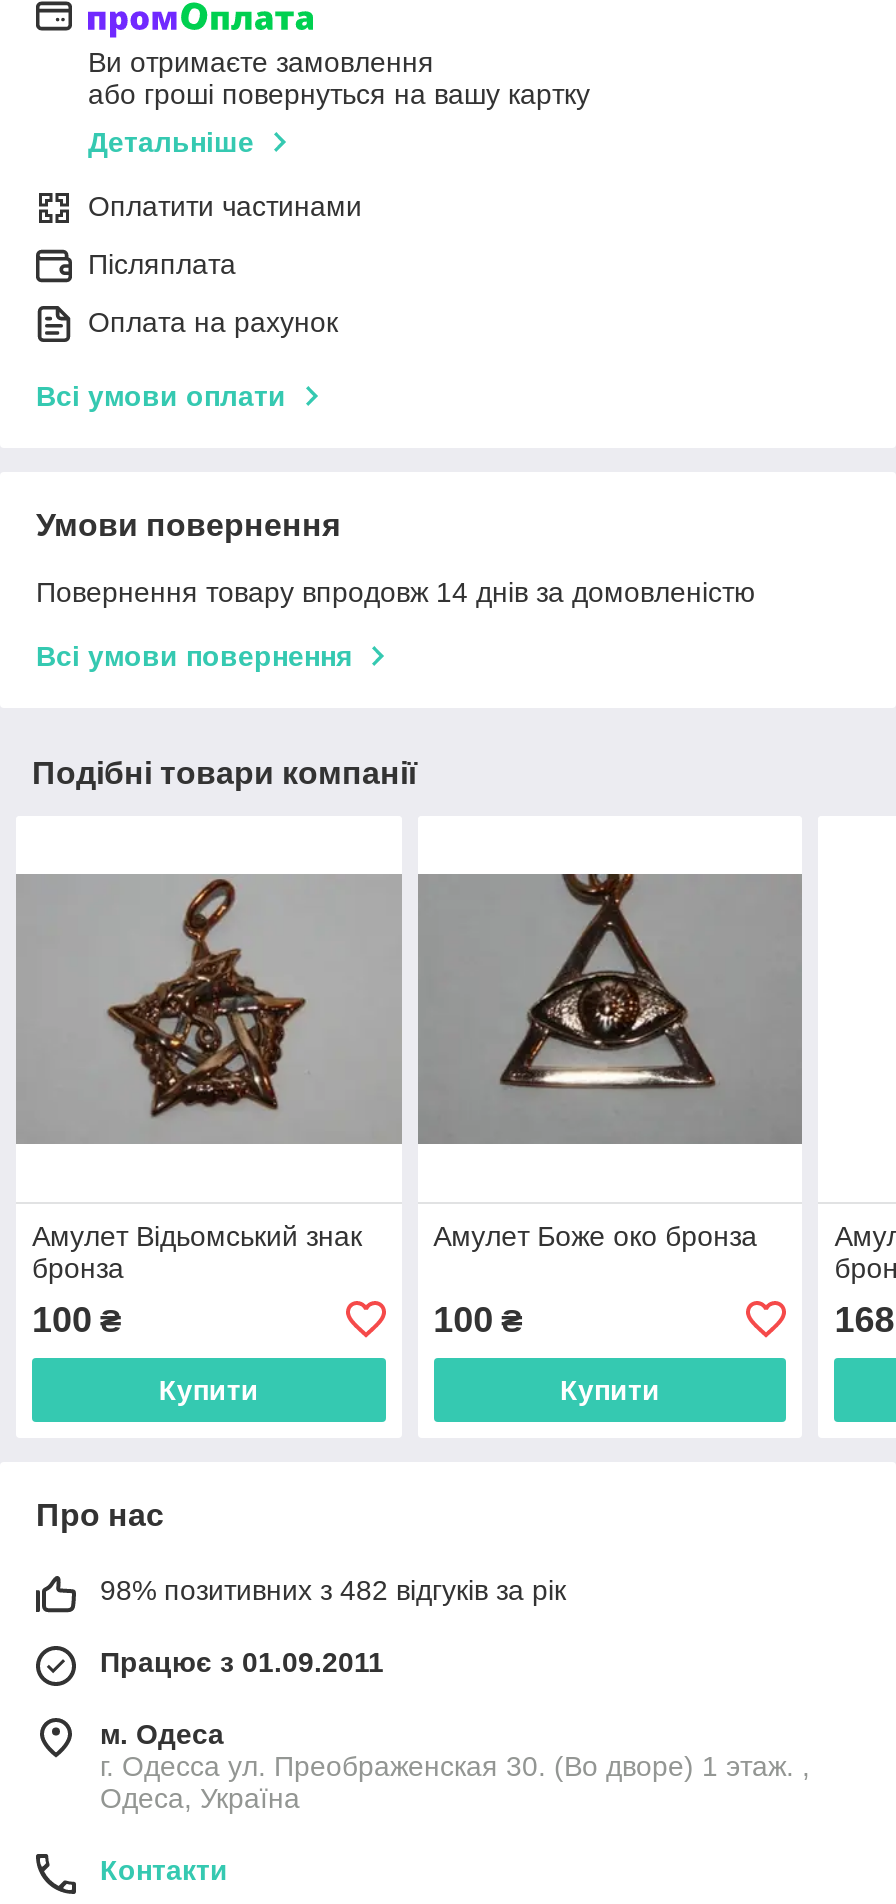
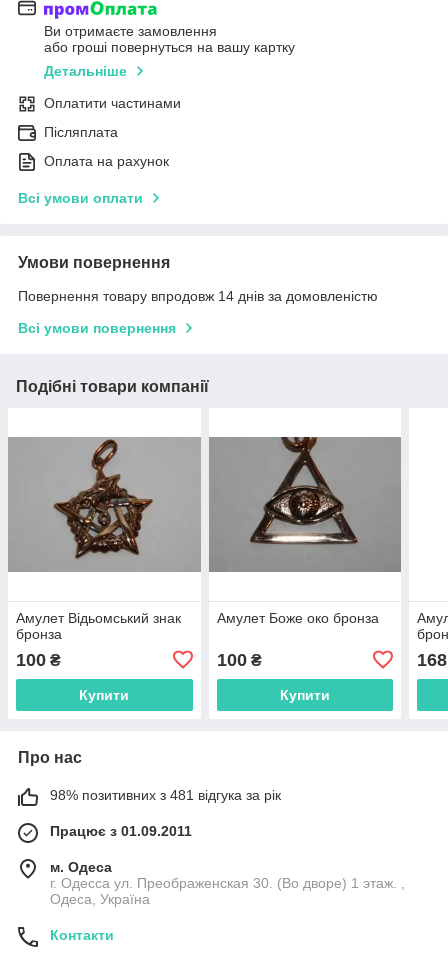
[100,1574,566,1606] 98% позитивних з 482 відгуків за рік -> [50,787,281,803] 98% позитивних з 481 відгука за рік

